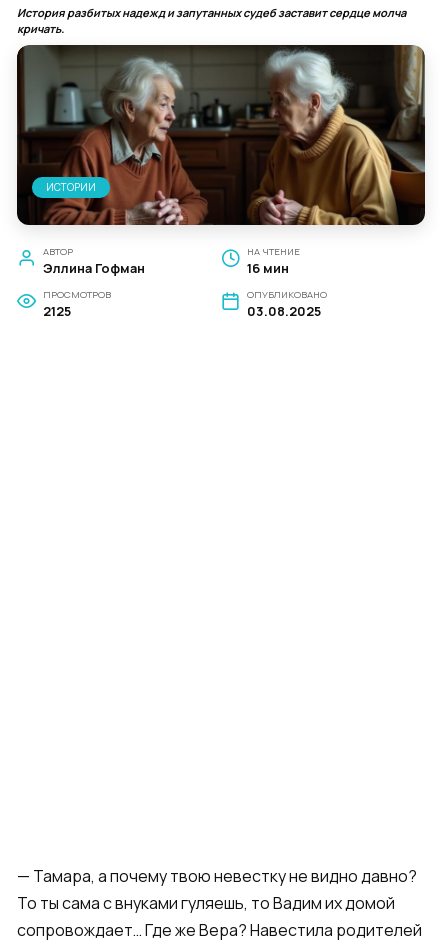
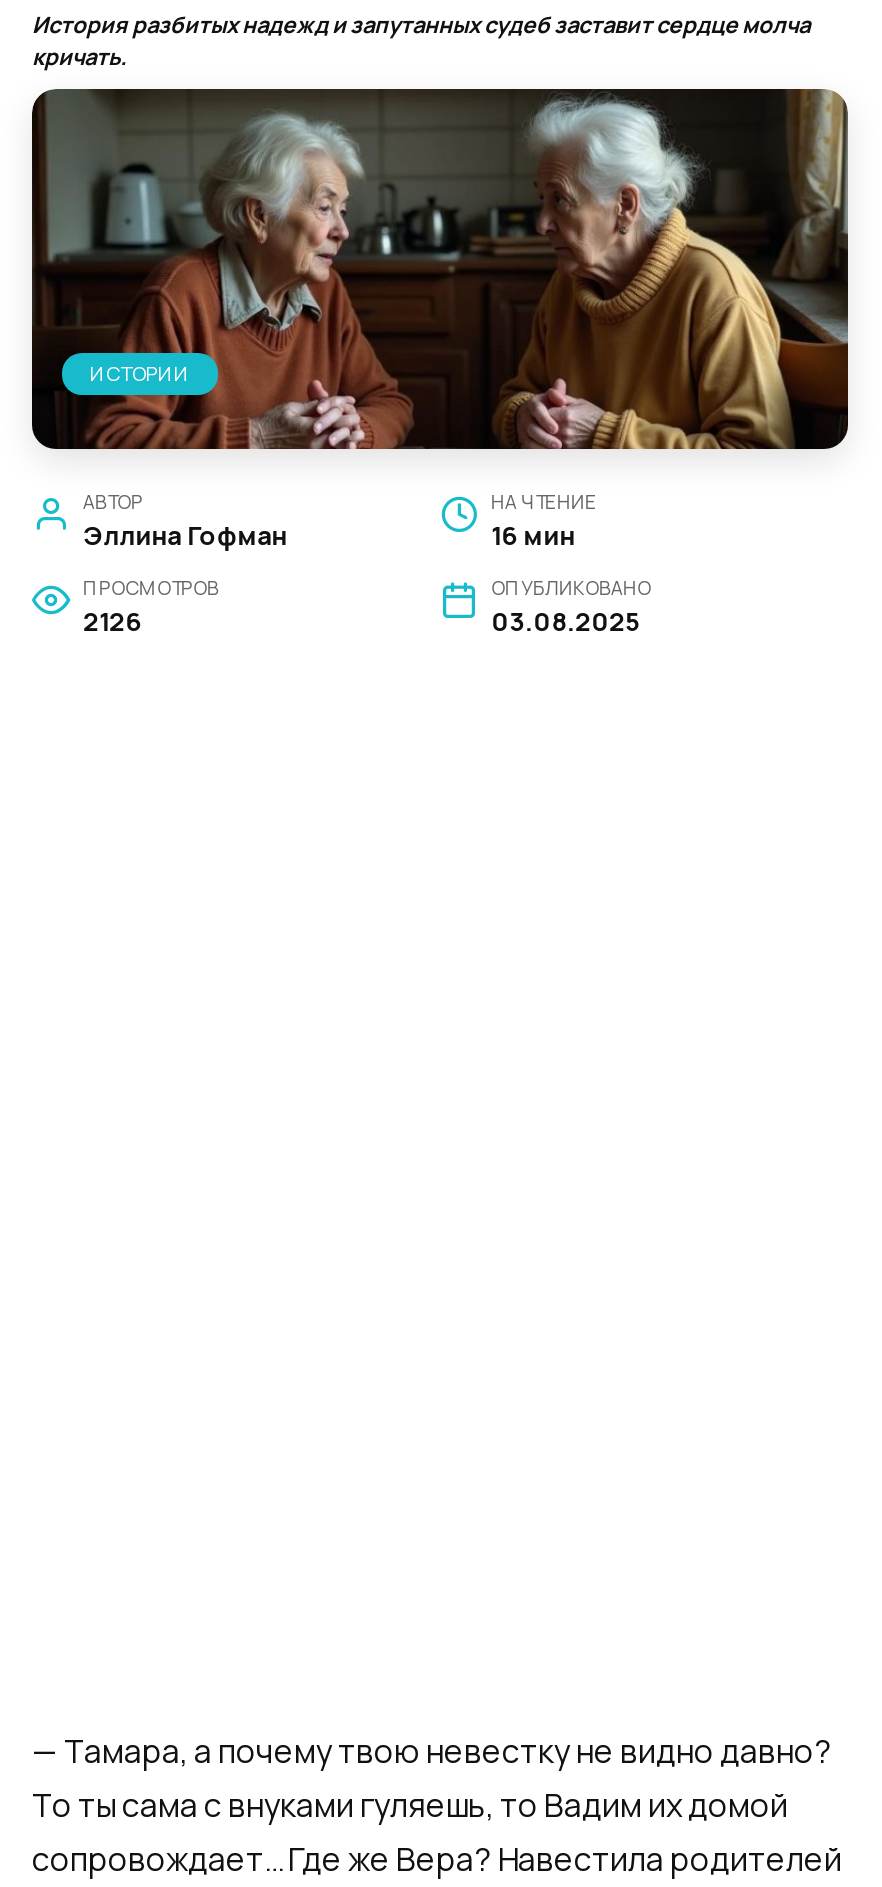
[43,302,71,320] 2125 -> [83,603,141,639] 2126

